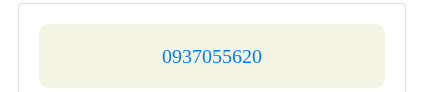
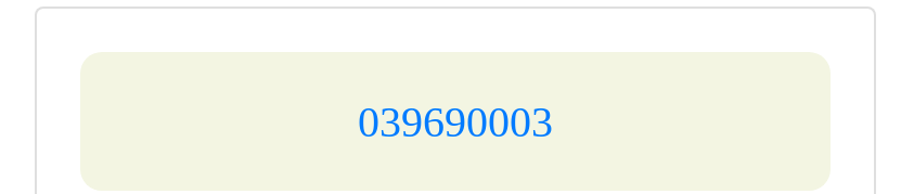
[162,45,262,67] 0937055620 -> [358,98,553,146] 039690003

